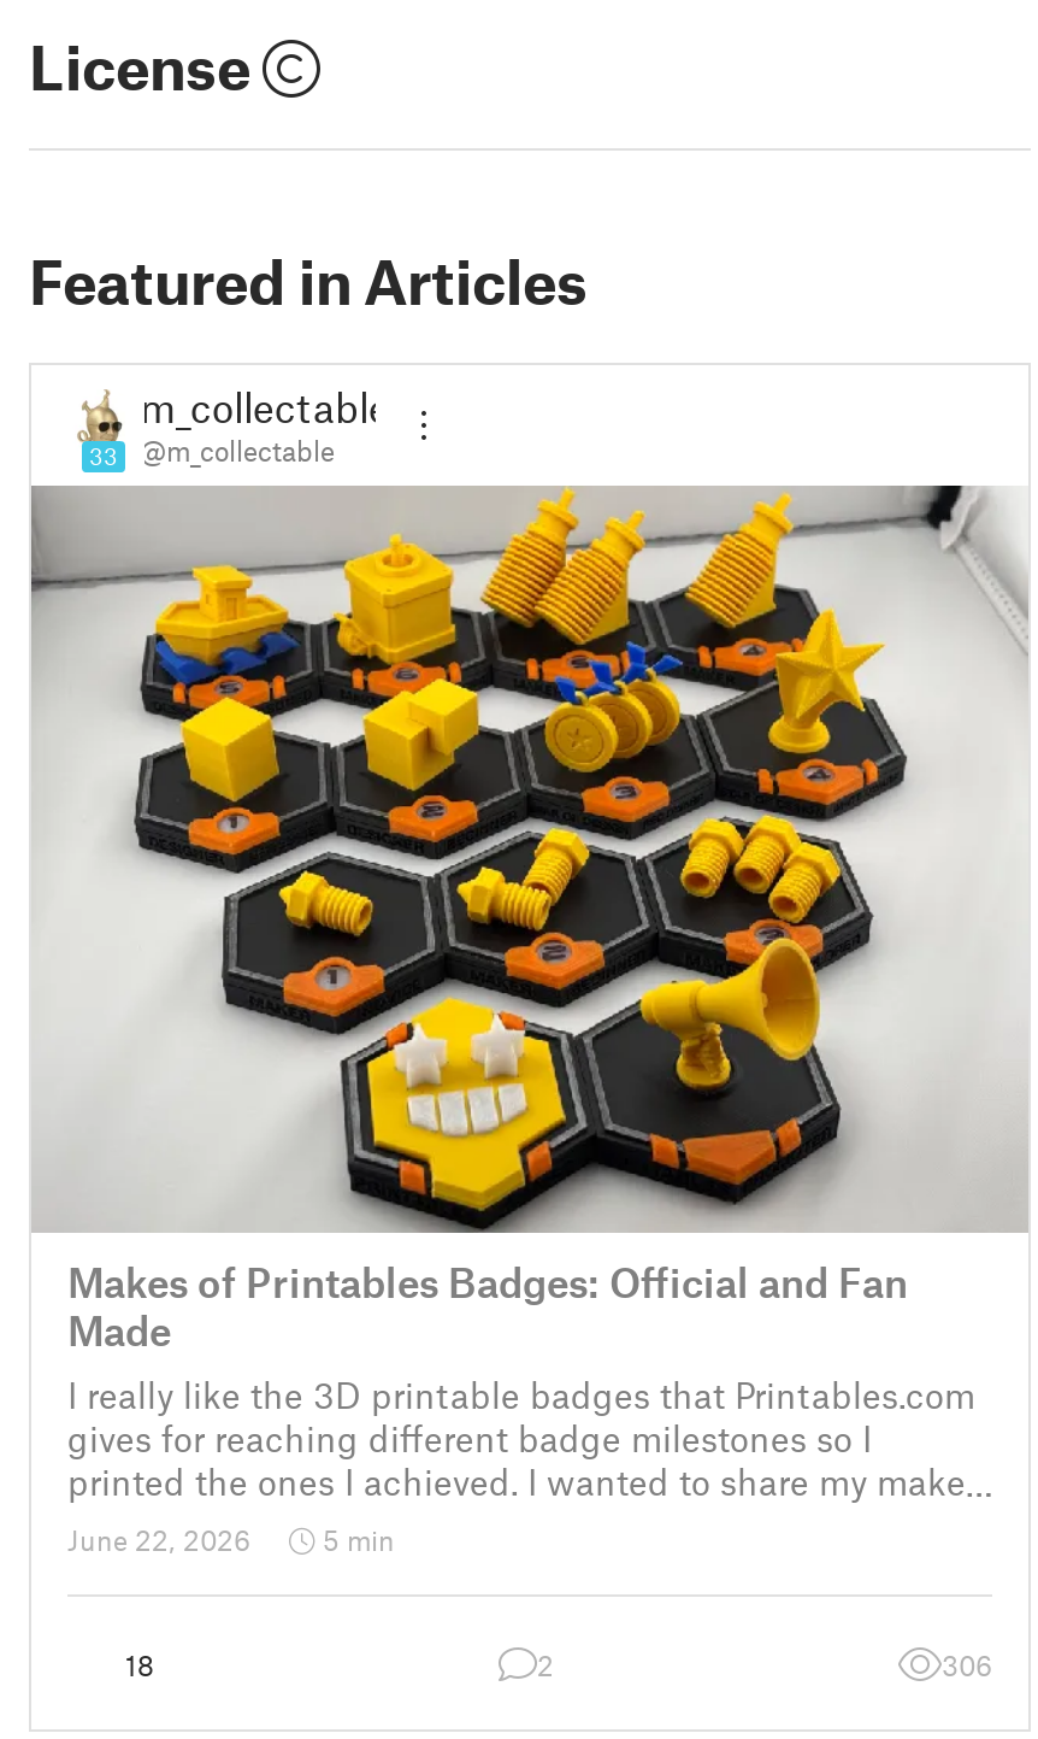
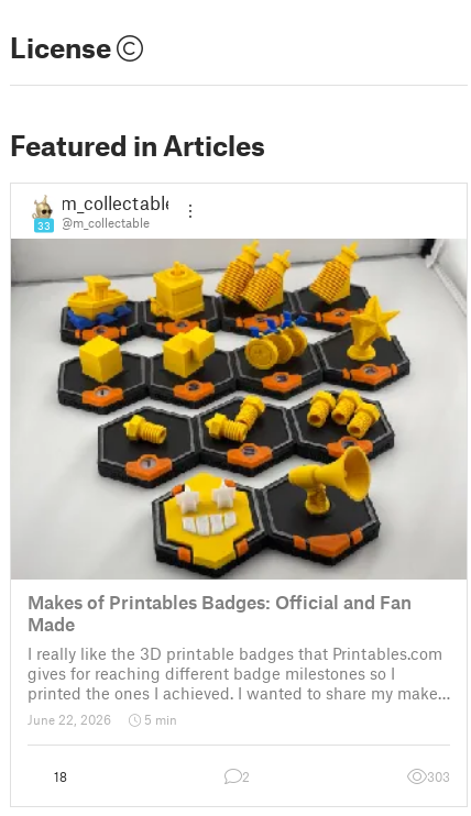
[942,1648,992,1682] 306 -> [427,769,450,784] 303

